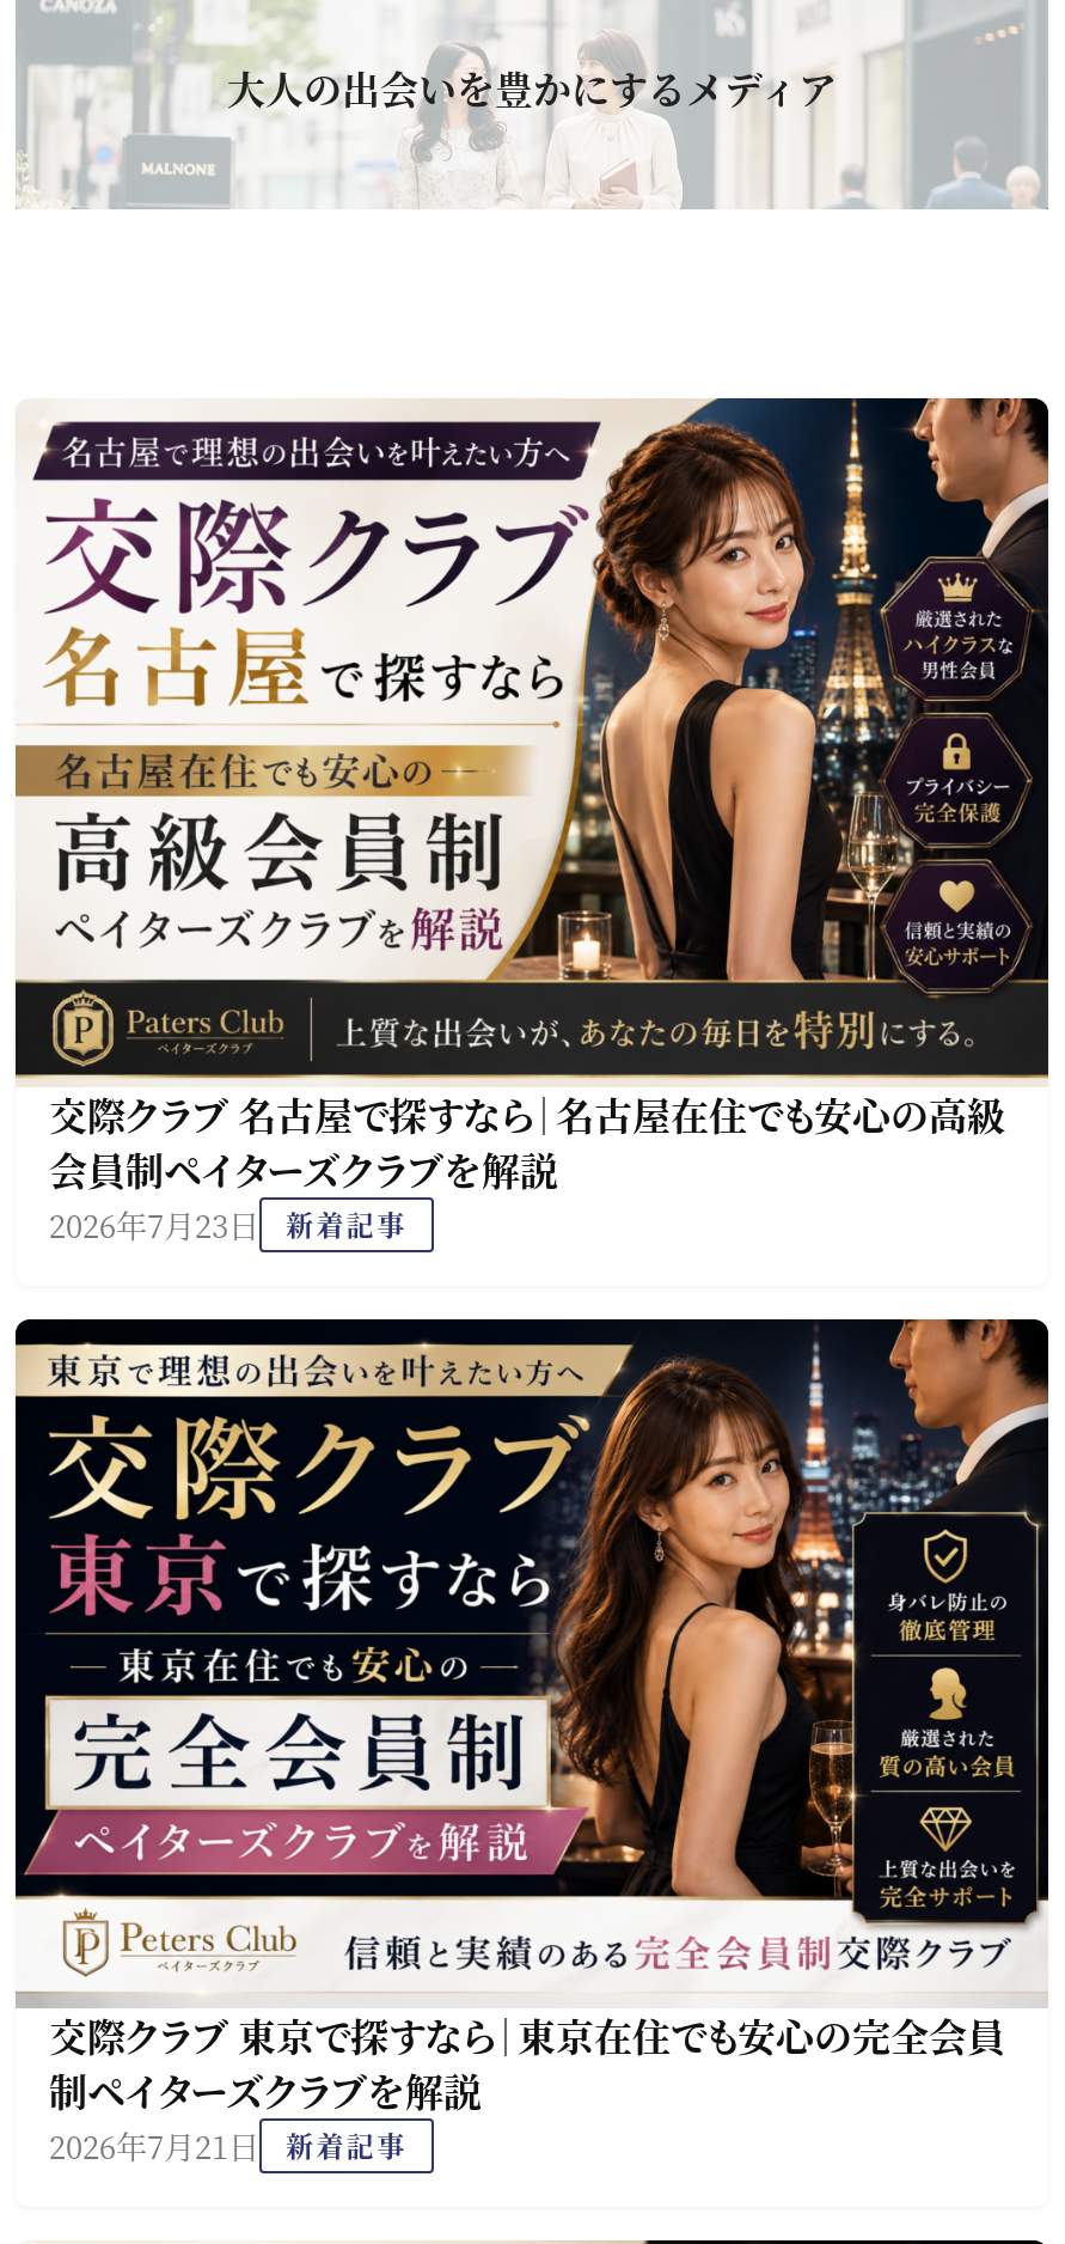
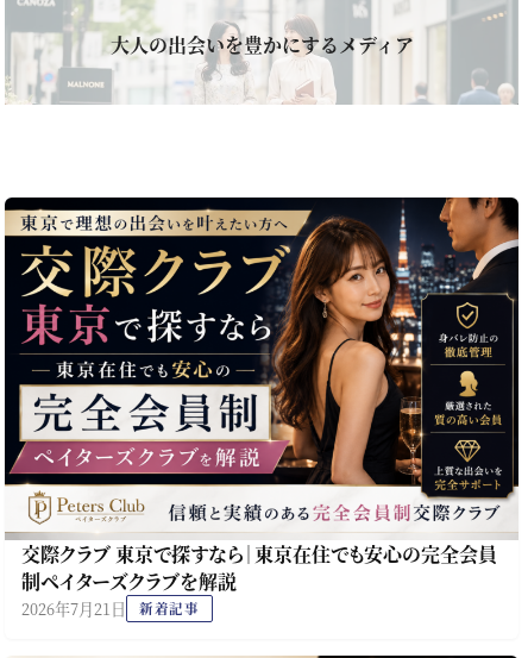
[13,395,1048,1247] [image] | 交際クラブ 名古屋で探すなら｜名古屋在住でも安心の高級 | 会員制ペイターズクラブを解説 | 2026年7月23日 | 新着記事 -> none

